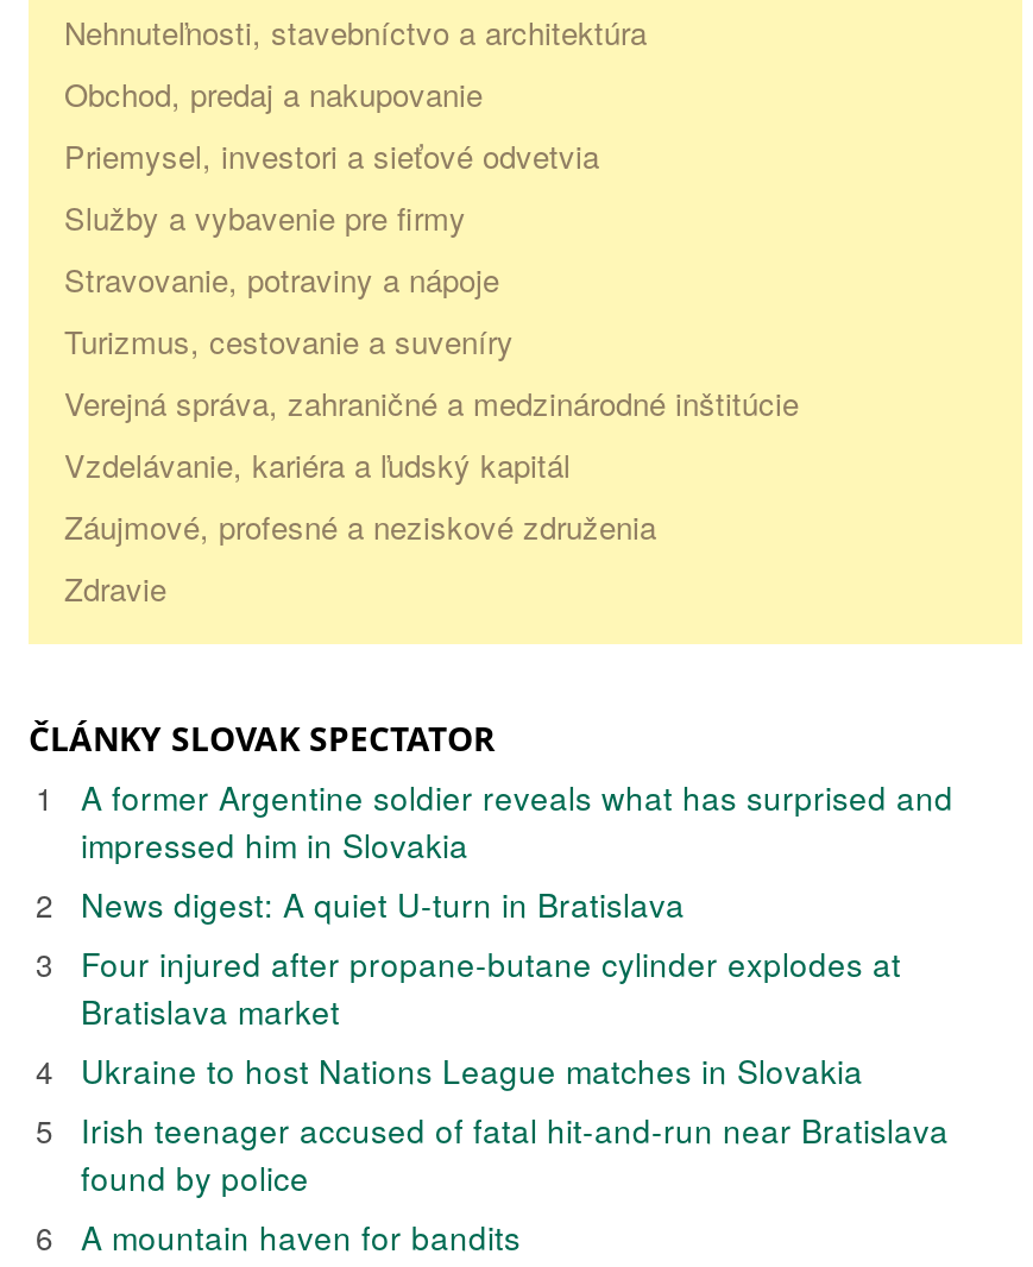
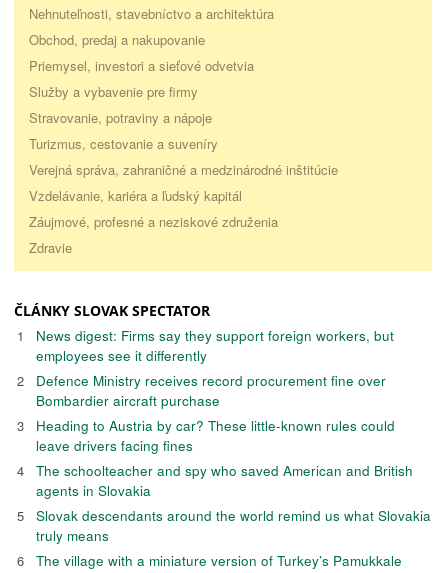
[81,775,953,868] A former Argentine soldier reveals what has surprised and | impressed him in Slovakia -> [36,326,394,365] News digest: Firms say they support foreign workers, but | employees see it differently
[81,882,685,927] News digest: A quiet U-turn in Bratislava -> [36,371,386,410] Defence Ministry receives record procurement fine over | Bombardier aircraft purchase
[81,941,901,1034] Four injured after propane-butane cylinder explodes at | Bratislava market -> [36,416,395,455] Heading to Austria by car? These little-known rules could | leave drivers facing fines
[81,1048,863,1093] Ukraine to host Nations League matches in Slovakia -> [36,461,413,500] The schoolteacher and spy who saved American and British | agents in Slovakia
[81,1108,949,1200] Irish teenager accused of fatal hit-and-run near Bratislava | found by police -> [36,506,431,545] Slovak descendants around the world remind us what Slovakia | truly means
[81,1215,521,1260] A mountain haven for bandits -> [36,551,402,570] The village with a miniature version of Turkey’s Pamukkale

